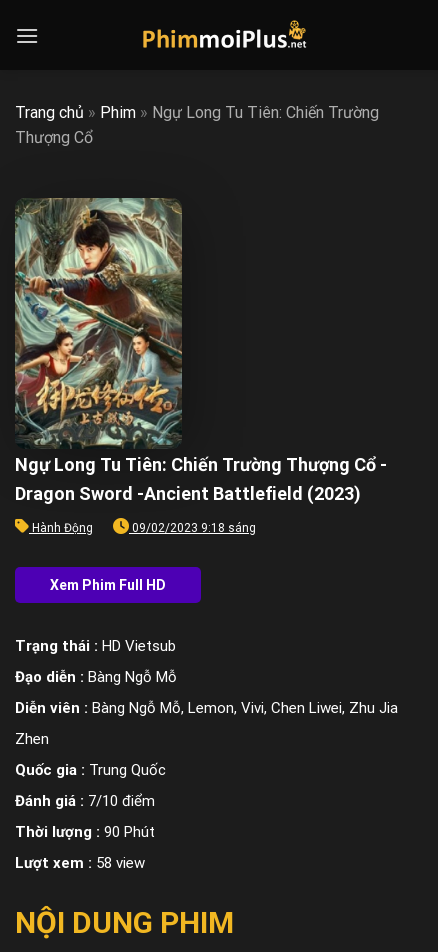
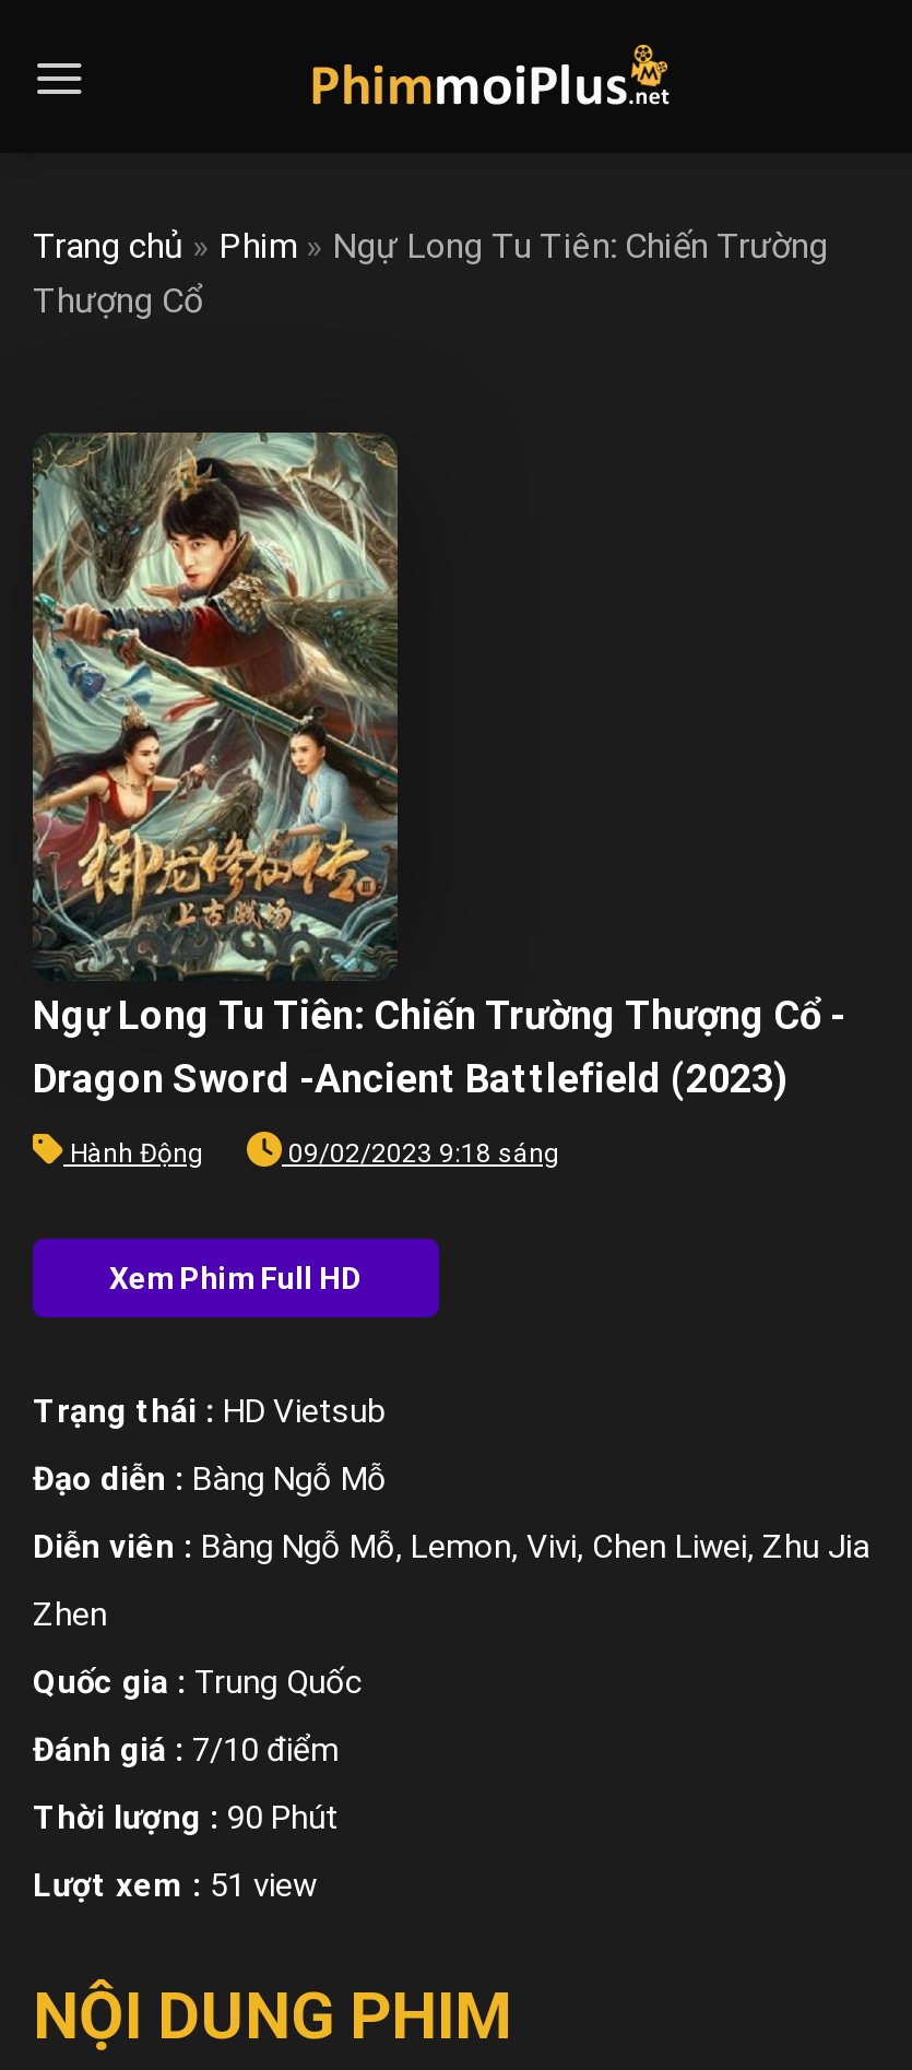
[15,854,145,872] Lượt xem : 58 view -> [33,1866,317,1905] Lượt xem : 51 view

